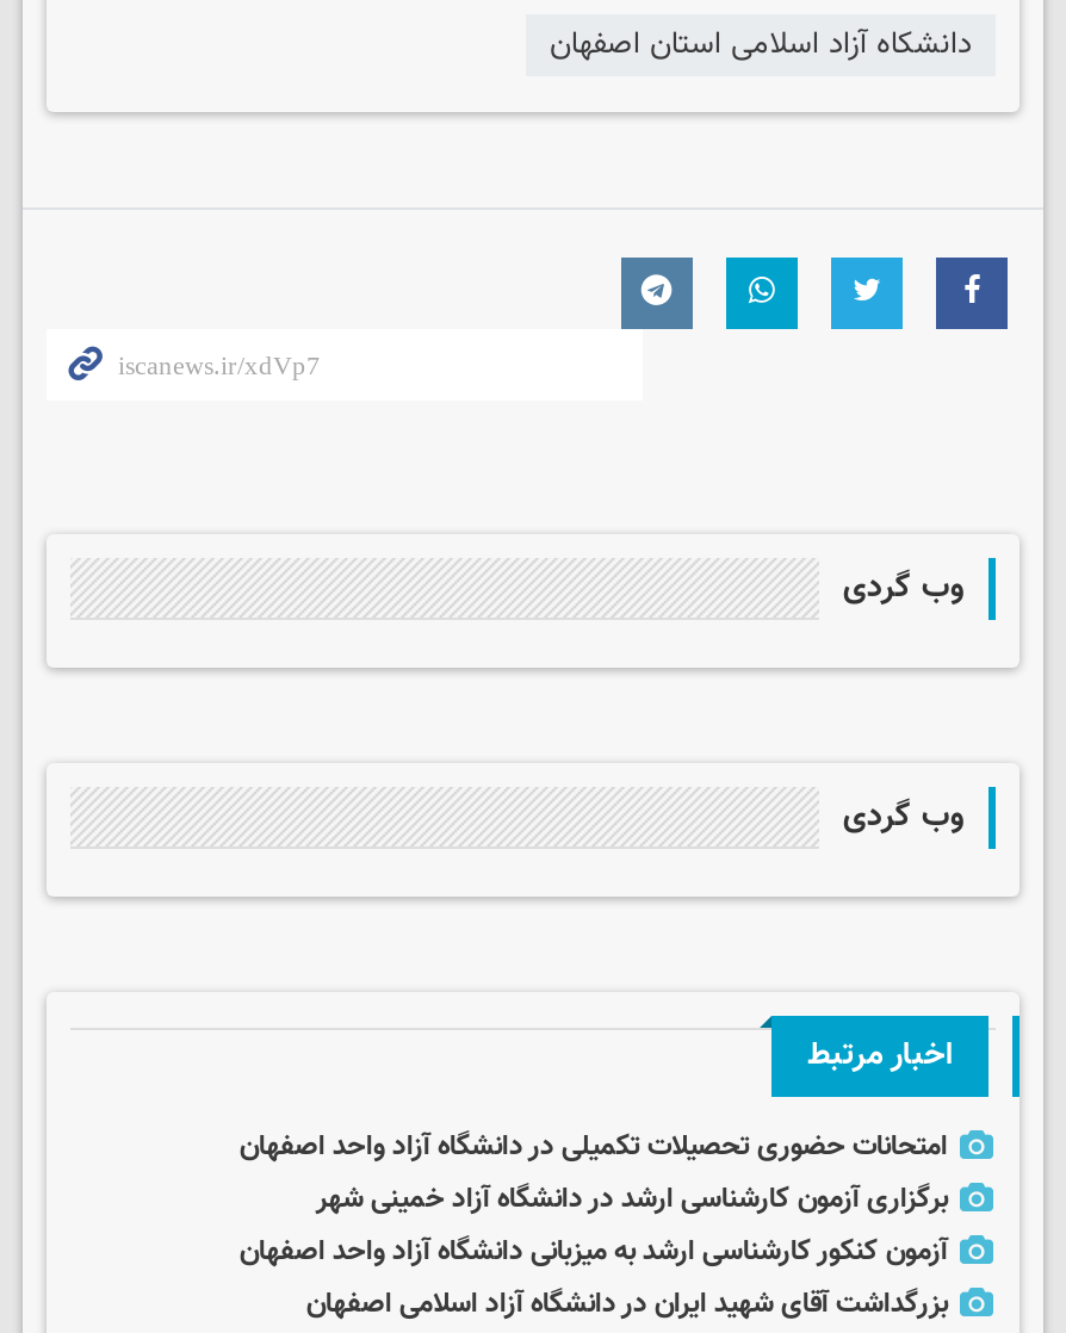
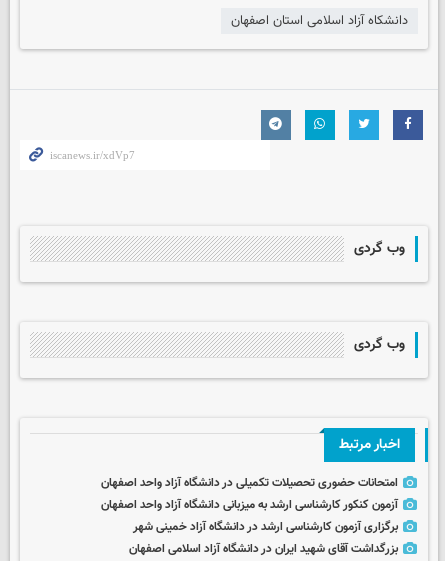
moved [316,1179,948,1222] -> [133,518,398,536]: برگزاری آزمون کارشناسی ارشد در دانشگاه آزاد خمینی شهر
moved [240,1231,948,1274] -> [101,496,398,514]: آزمون کنکور کارشناسی ارشد به میزبانی دانشگاه آزاد واحد اصفهان

